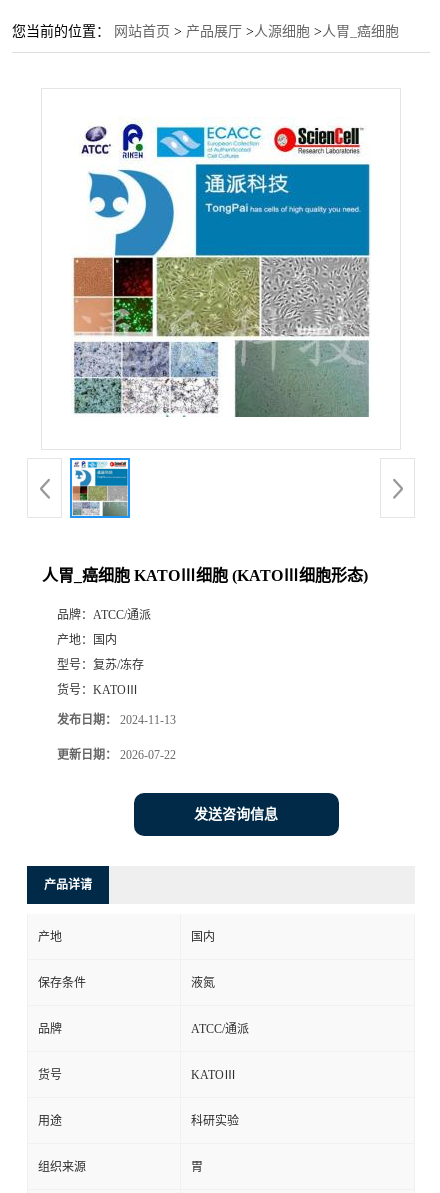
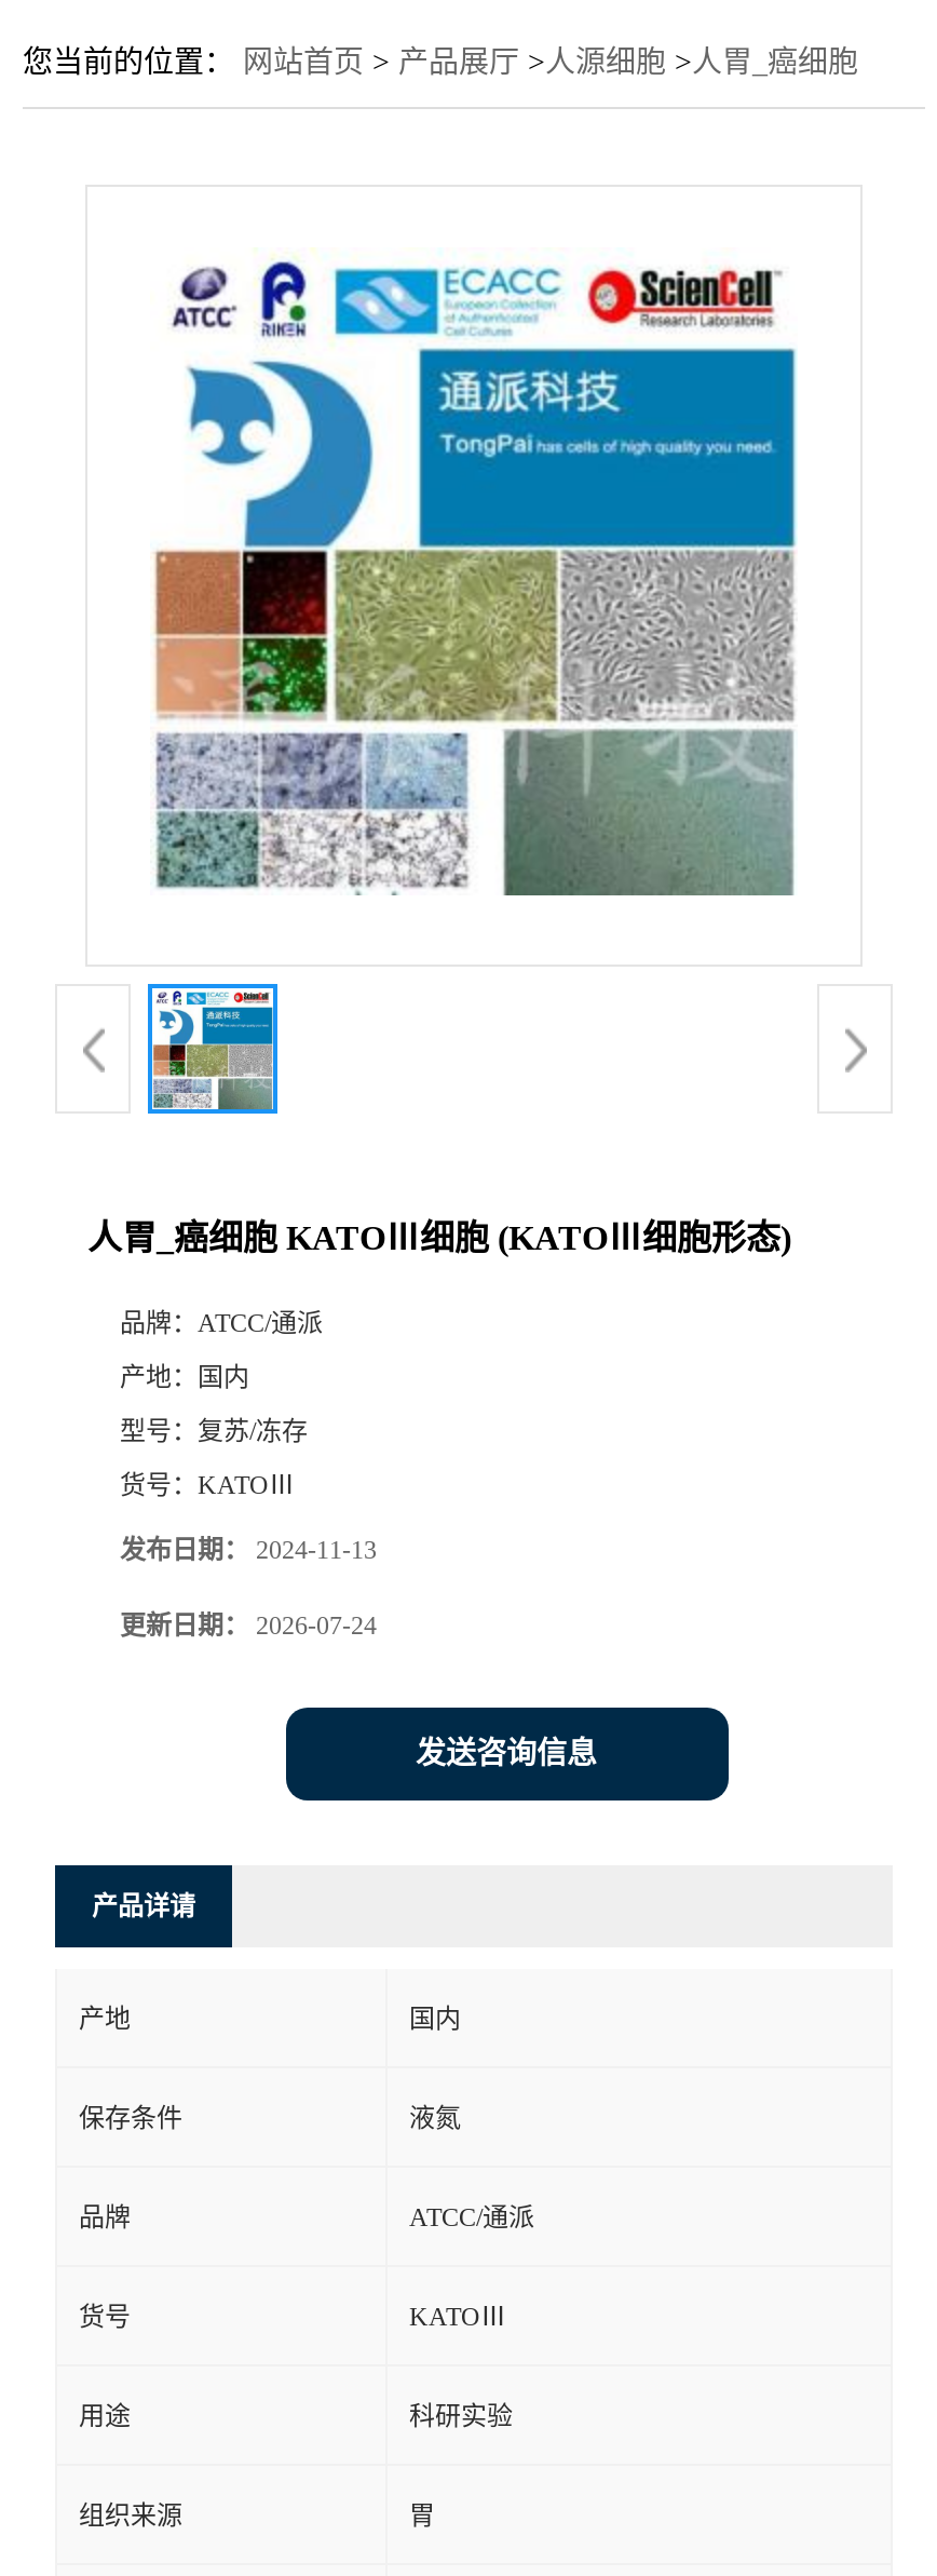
[57,748,176,762] 更新日期：2026-07-22 -> [120,1610,377,1641] 更新日期：2026-07-24

